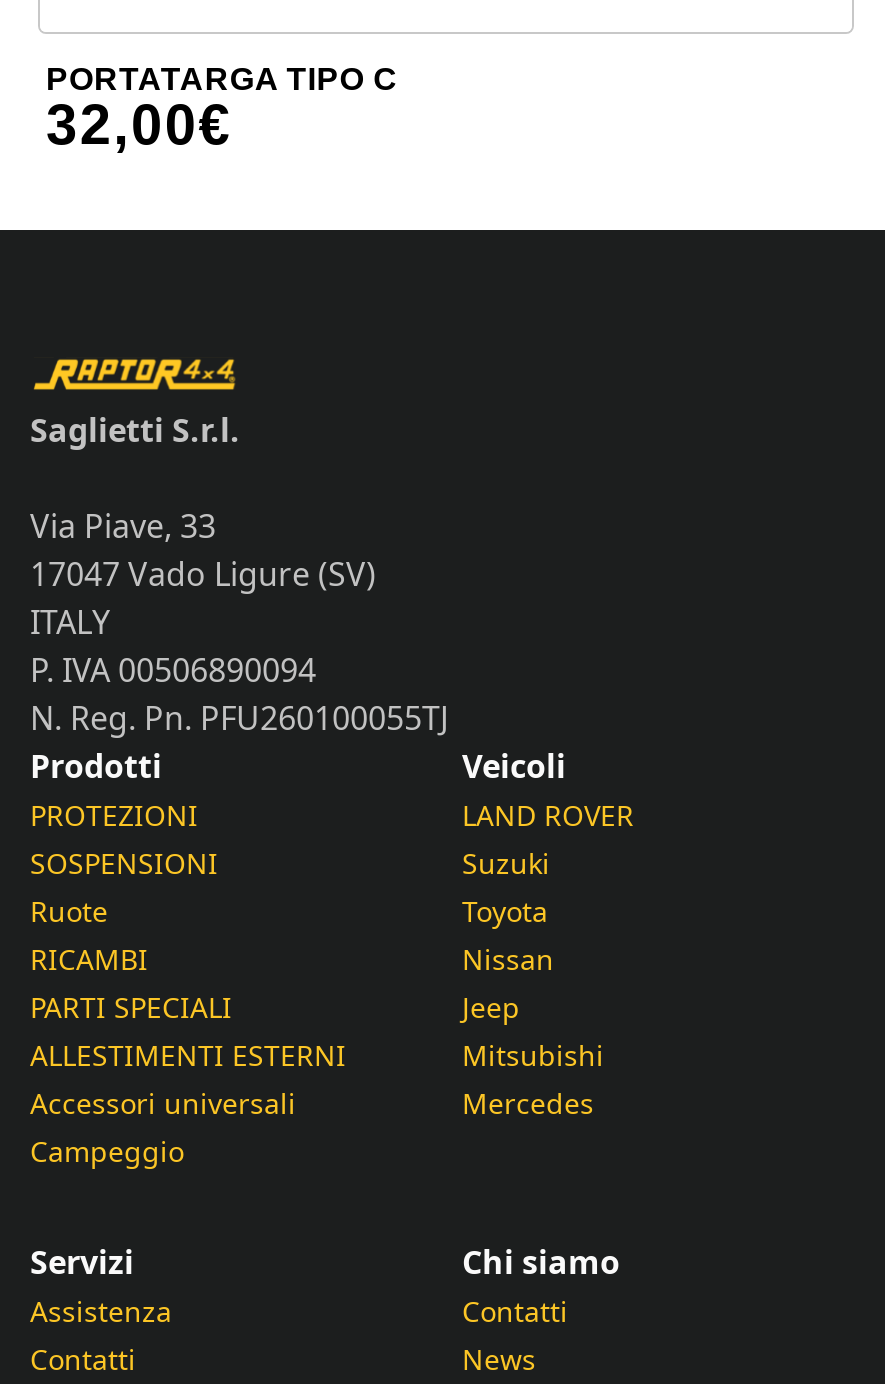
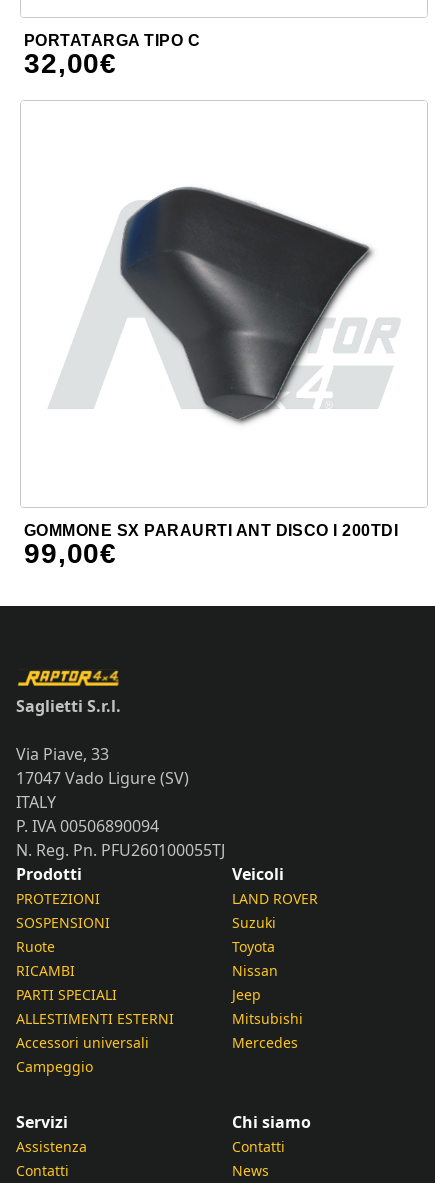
none -> [24,522,398,569] GOMMONE SX PARAURTI ANT DISCO I 200TDI | 99,00€
none -> [49,186,400,425] [image]

